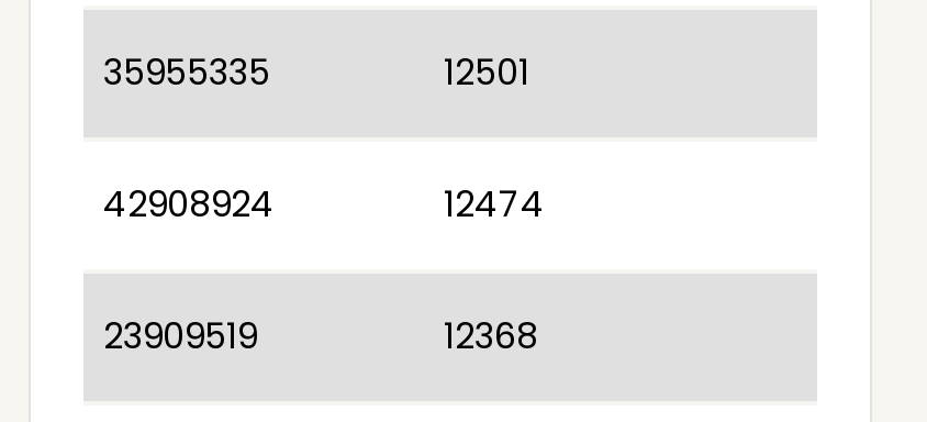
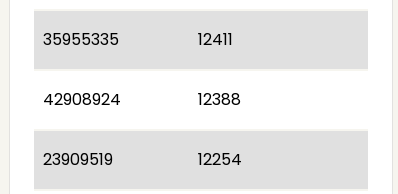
[444,47,529,98] 12501 -> [198,28,233,51] 12411
[444,179,545,230] 12474 -> [198,88,241,111] 12388
[444,311,538,362] 12368 -> [198,148,242,171] 12254

